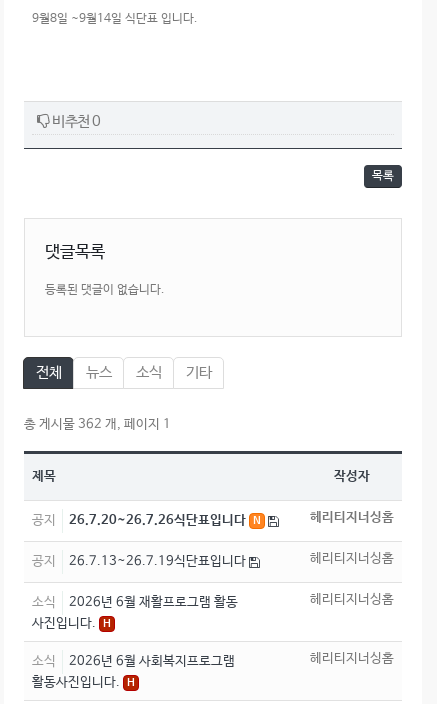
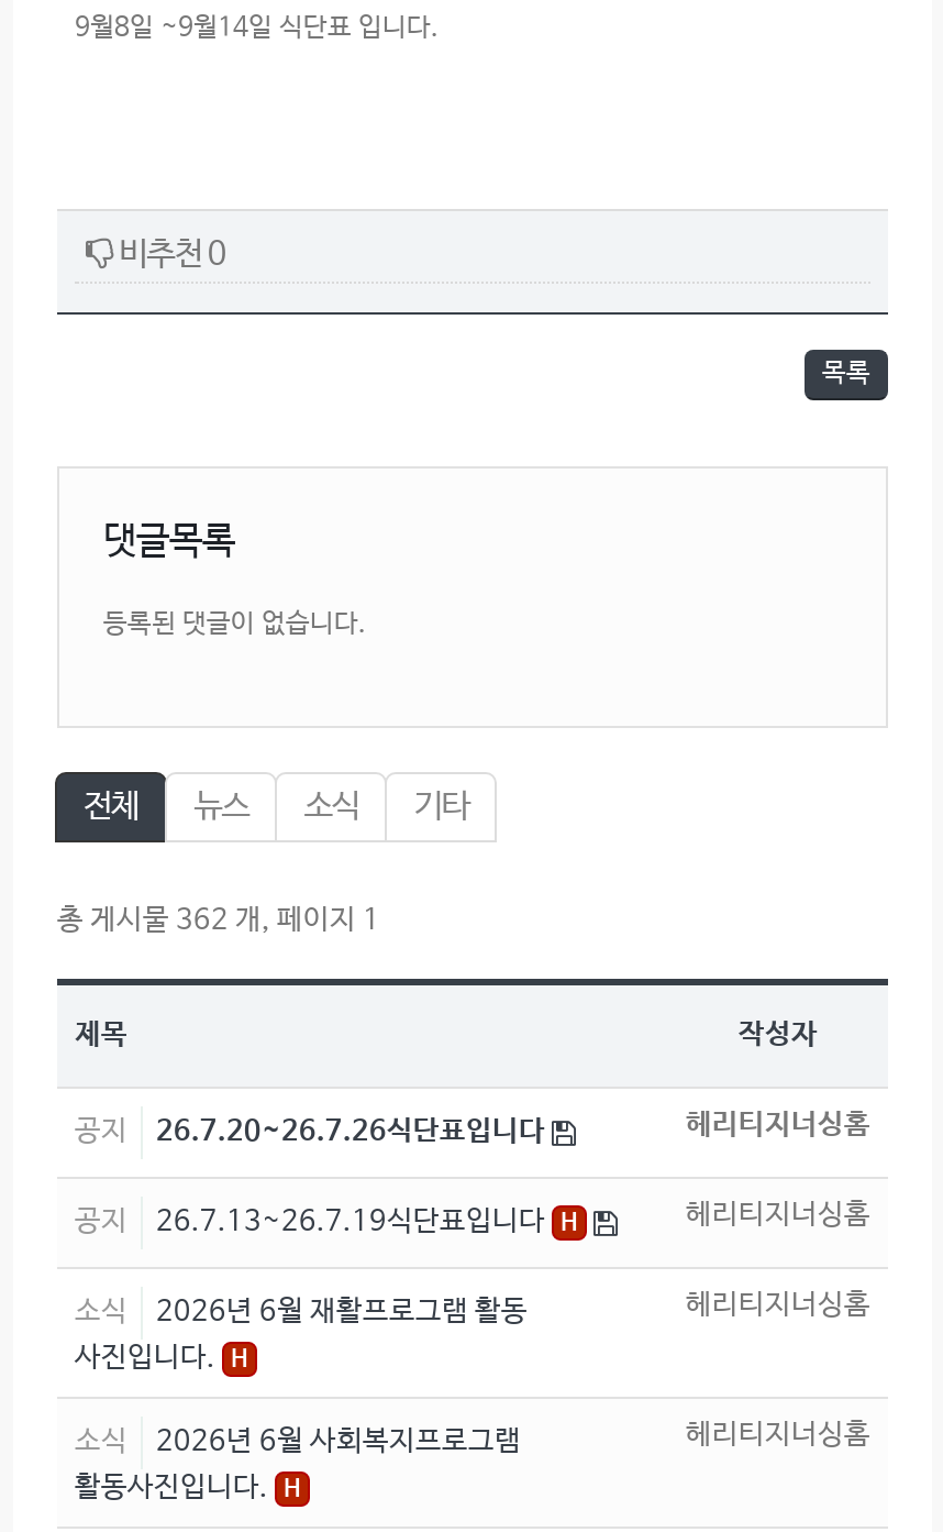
[69,513,261,528] 26.7.20~26.7.26식단표입니다 N -> [156,1116,552,1149] 26.7.20~26.7.26식단표입니다
[69,554,249,569] 26.7.13~26.7.19식단표입니다 -> [156,1206,578,1239] 26.7.13~26.7.19식단표입니다 H

